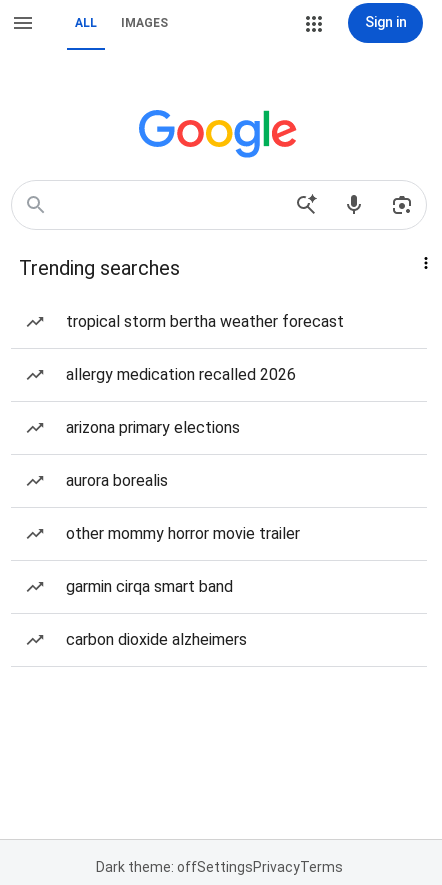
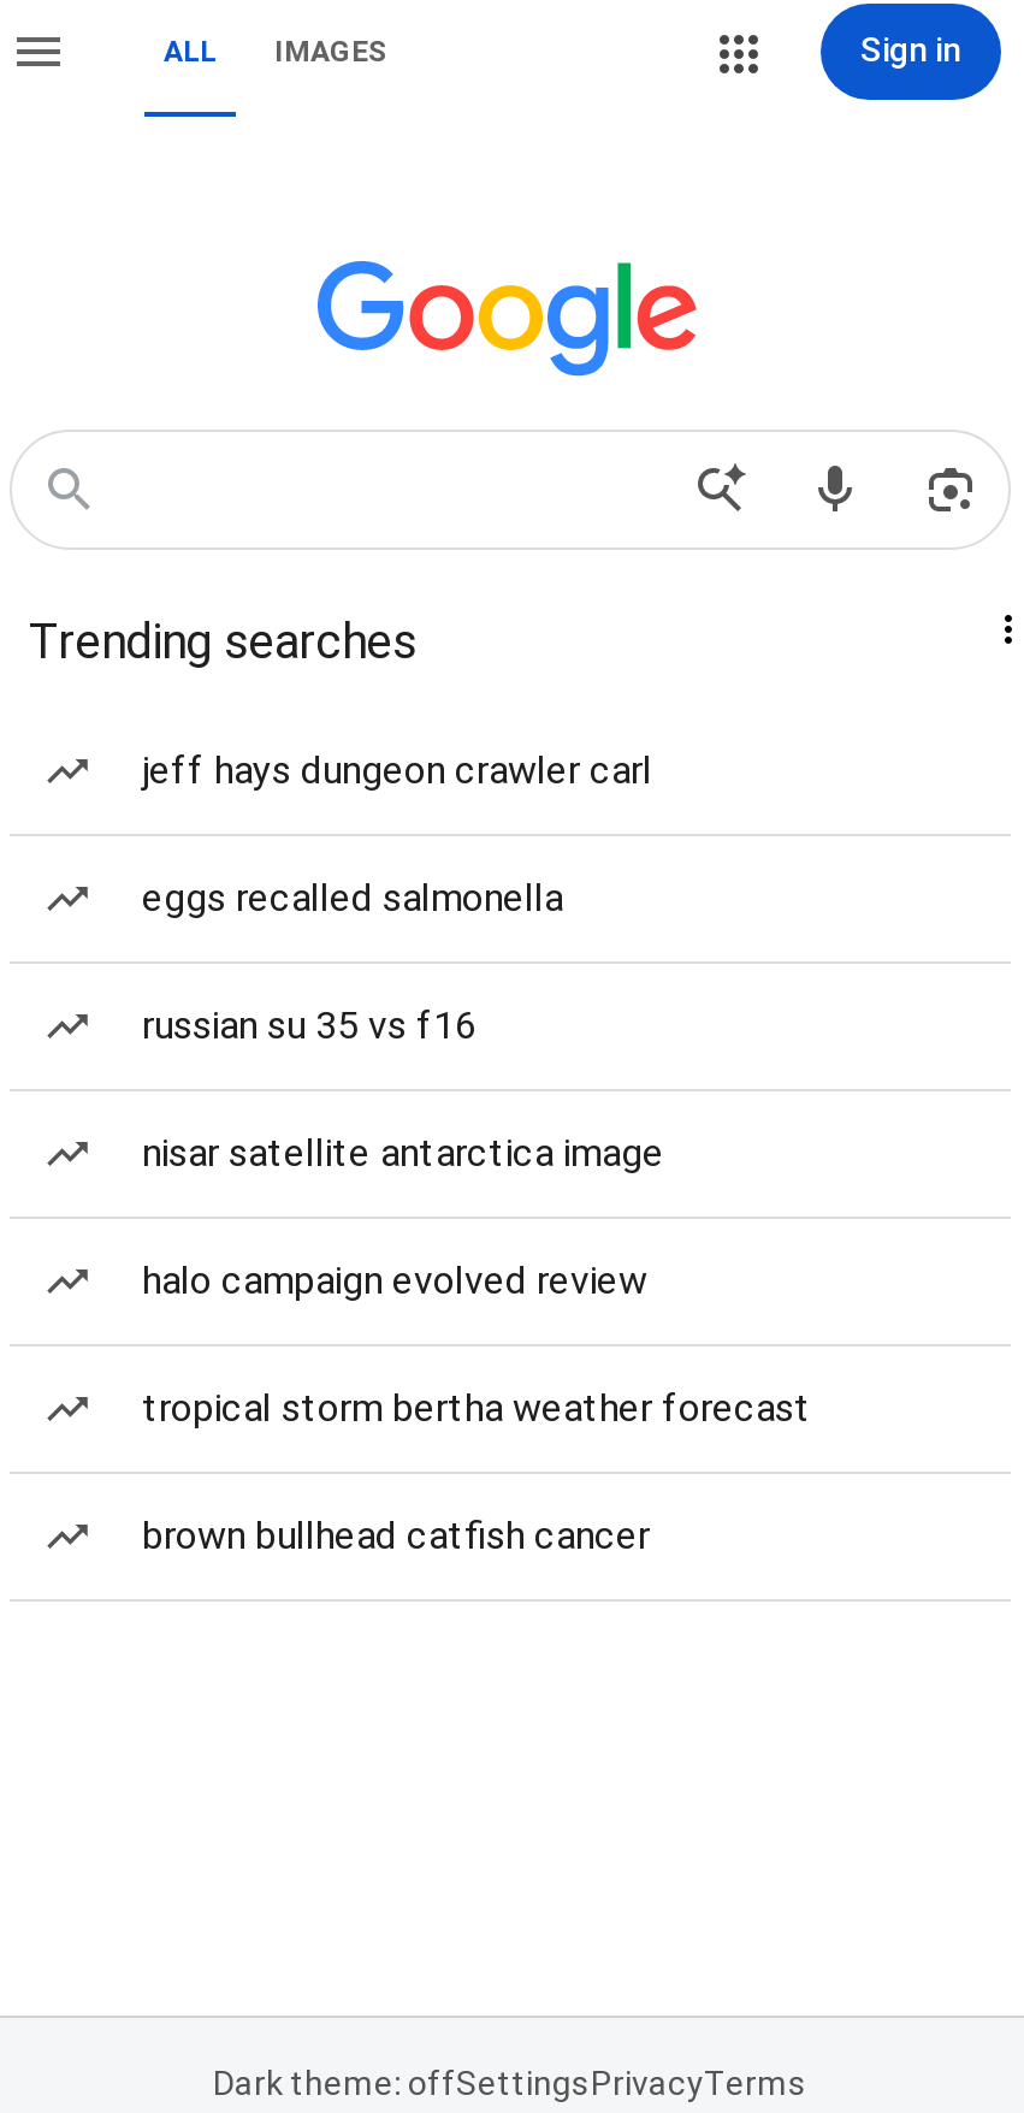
none -> [142,747,664,1303] jeff hays dungeon crawler carl | eggs recalled salmonella | russian su 35 vs f16 | nisar satellite antarctica image | halo campaign evolved review
moved [66,312,344,331] -> [142,1385,811,1431]: tropical storm bertha weather forecast
[66,365,300,649] allergy medication recalled 2026 | arizona primary elections | aurora borealis | other mommy horror movie trailer | garmin cirqa smart band | carbon dioxide alzheimers -> [142,1513,650,1558] brown bullhead catfish cancer

